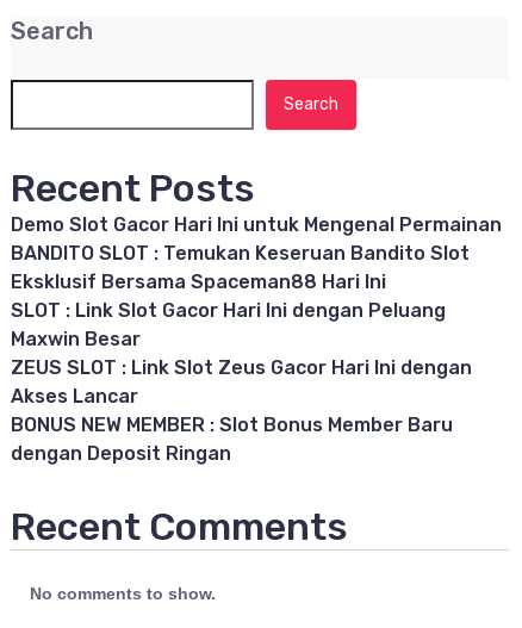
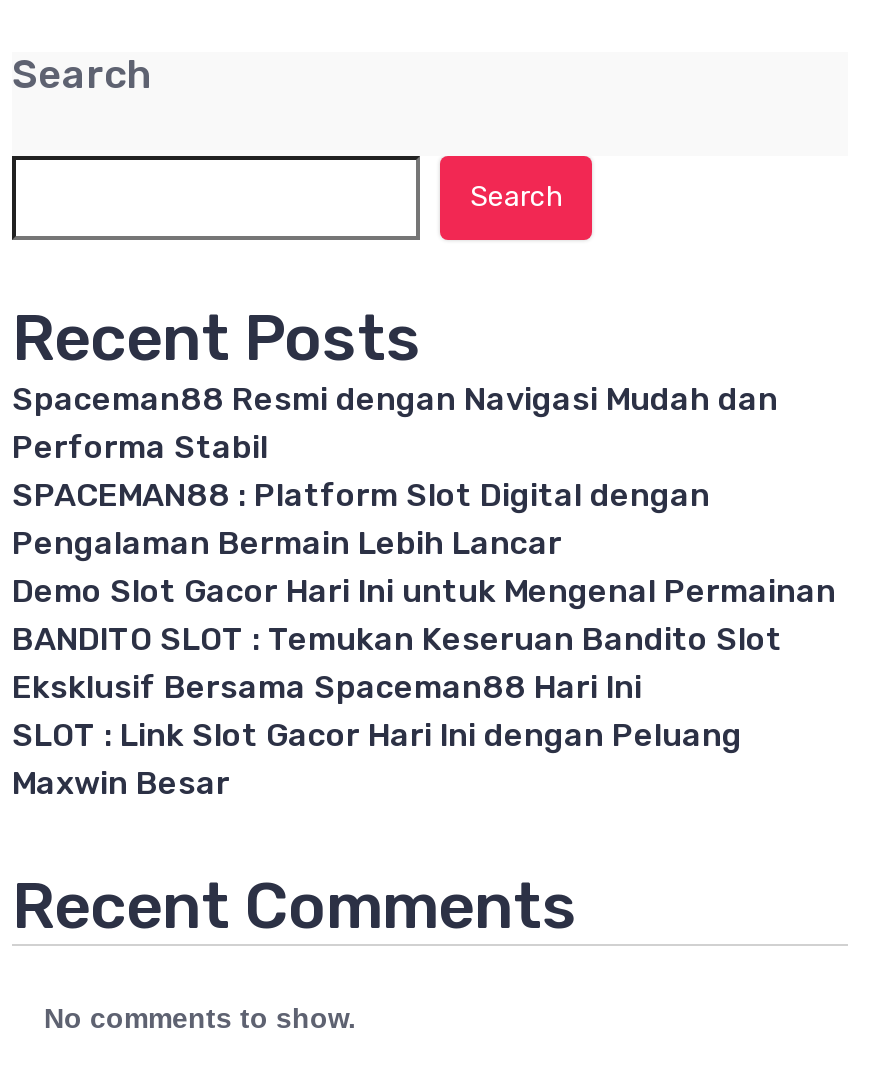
none -> [12,380,778,562] Spaceman88 Resmi dengan Navigasi Mudah dan | Performa Stabil | SPACEMAN88 : Platform Slot Digital dengan | Pengalaman Bermain Lebih Lancar
moved [11,213,502,350] -> [12,572,836,802]: Demo Slot Gacor Hari Ini untuk Mengenal Permainan | BANDITO SLOT : Temukan Keseruan Bandito Slot | Eksklusif Bersama Spaceman88 Hari Ini | SLOT : Link Slot Gacor Hari Ini dengan Peluang | Maxwin Besar
[11,356,472,465] ZEUS SLOT : Link Slot Zeus Gacor Hari Ini dengan | Akses Lancar | BONUS NEW MEMBER : Slot Bonus Member Baru | dengan Deposit Ringan -> none

